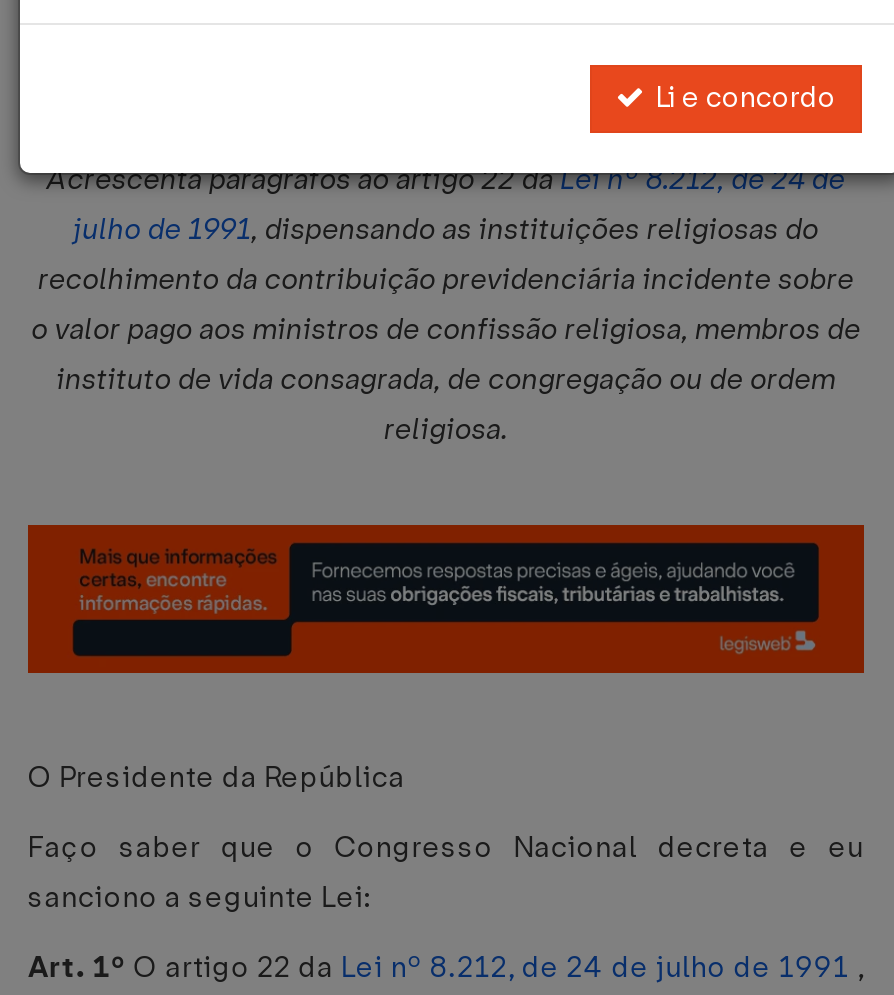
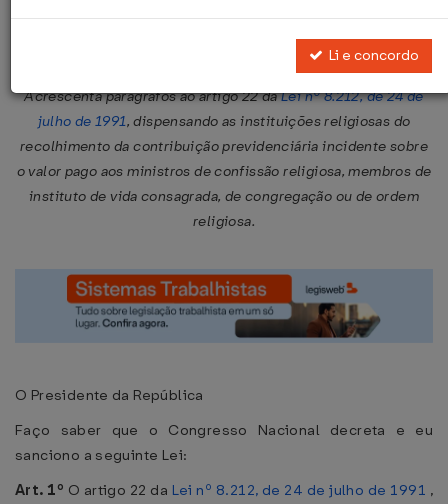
[26,523,866,675] [image] -> [15,269,433,343] [image]

